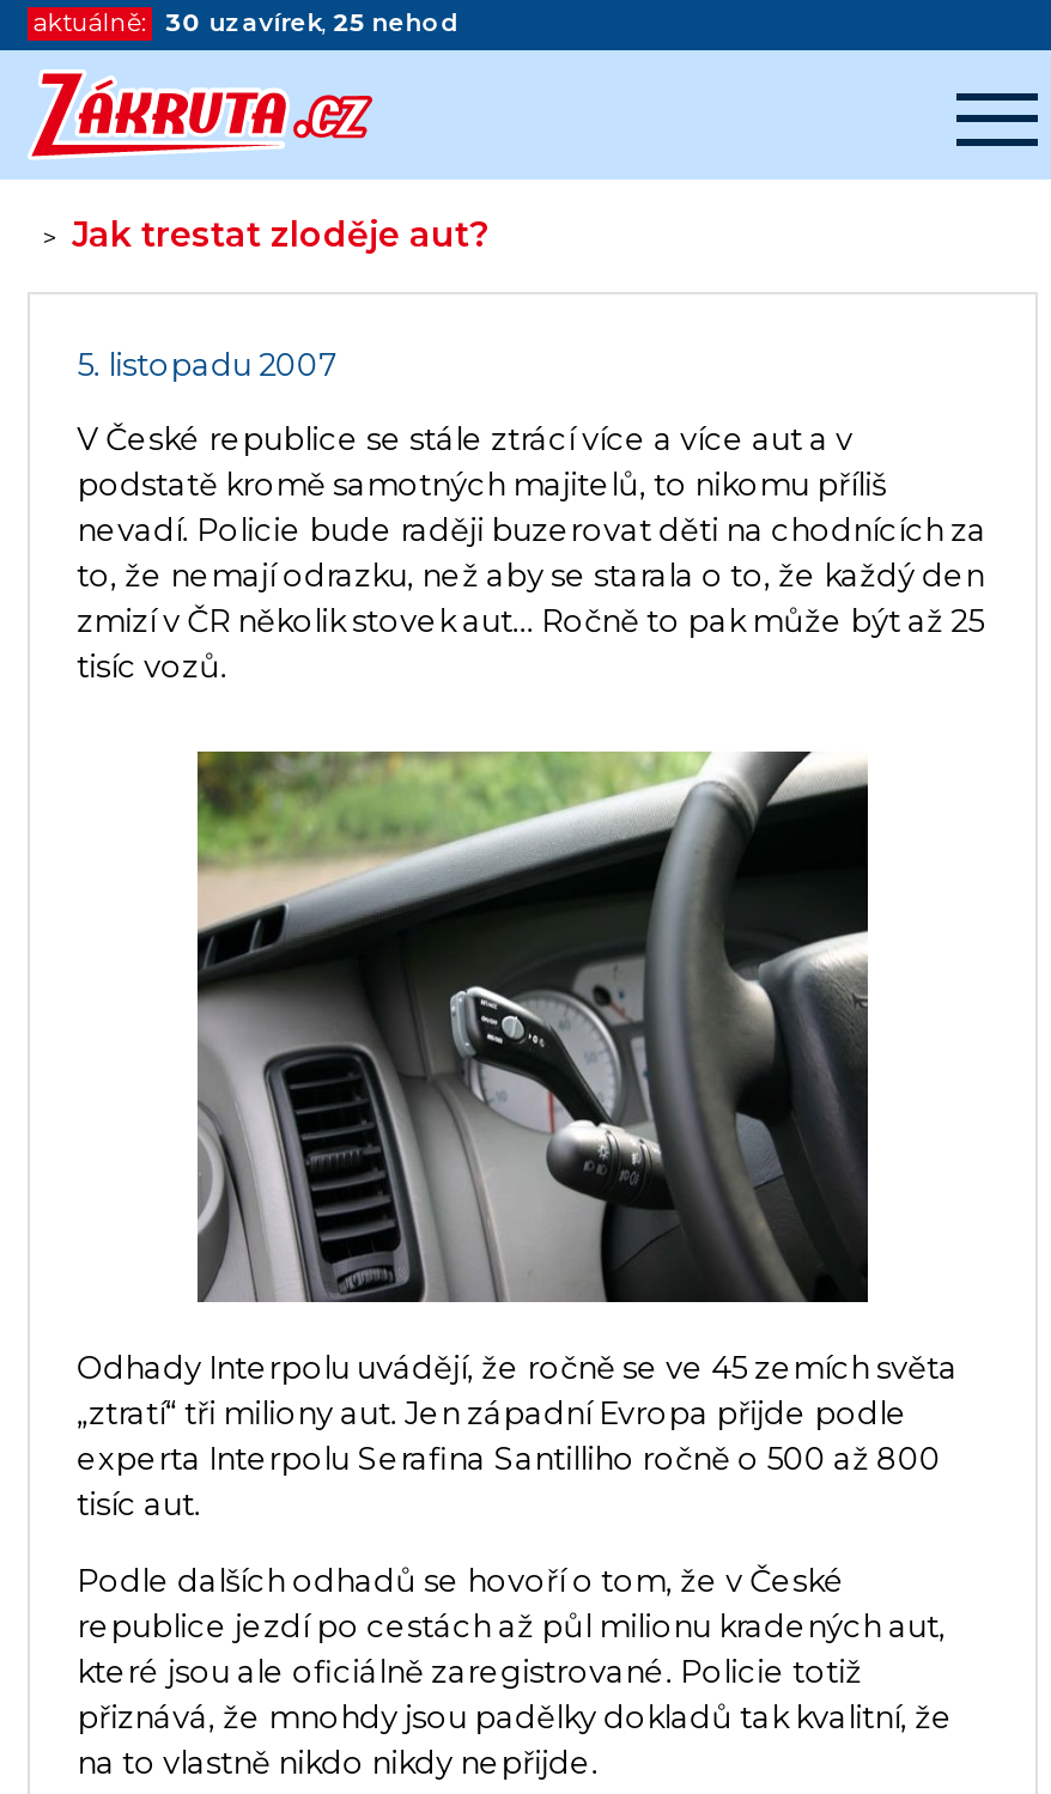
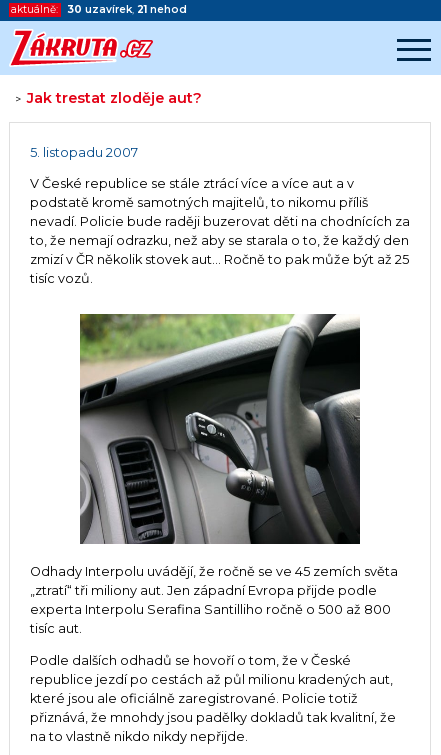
[165,7,460,39] 30 uzavírek, 25 nehod -> [67,3,187,16] 30 uzavírek, 21 nehod

